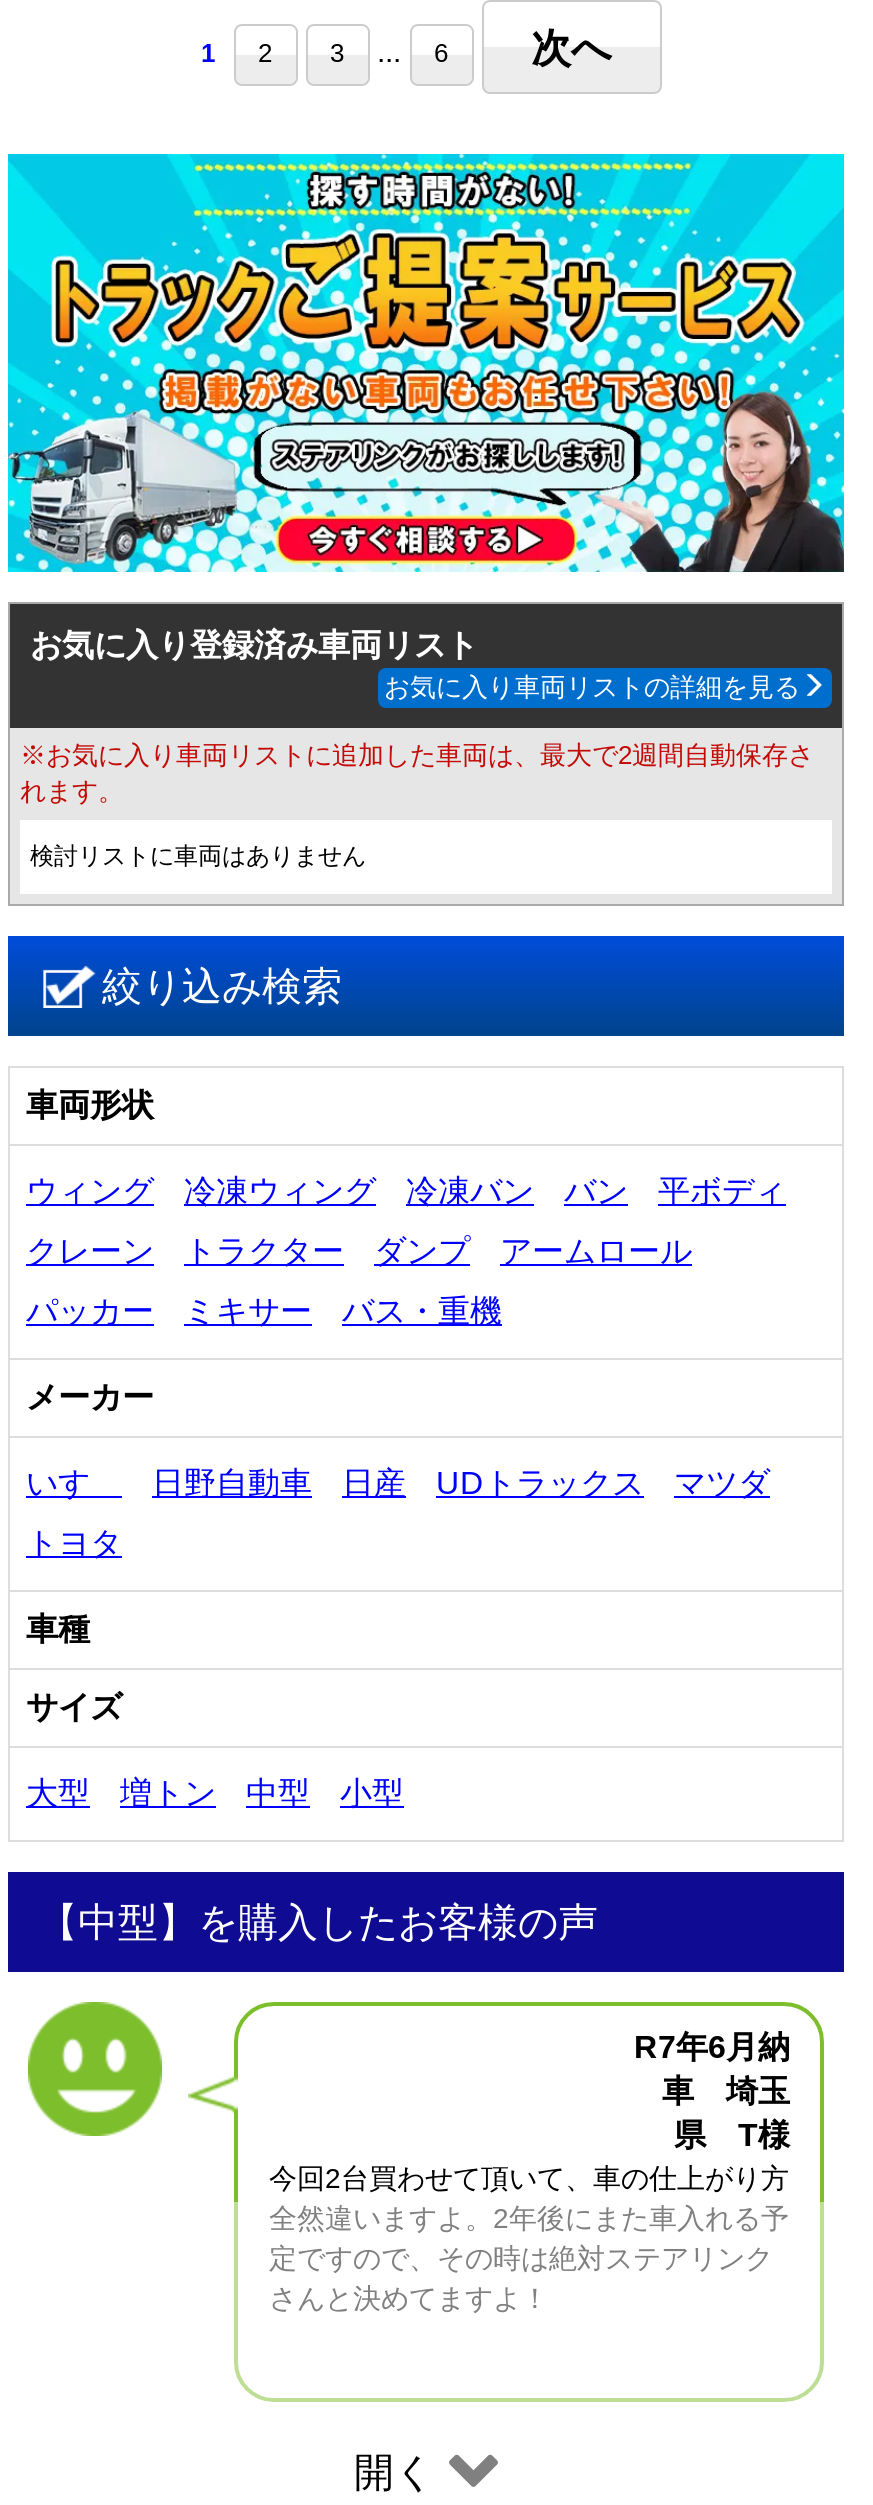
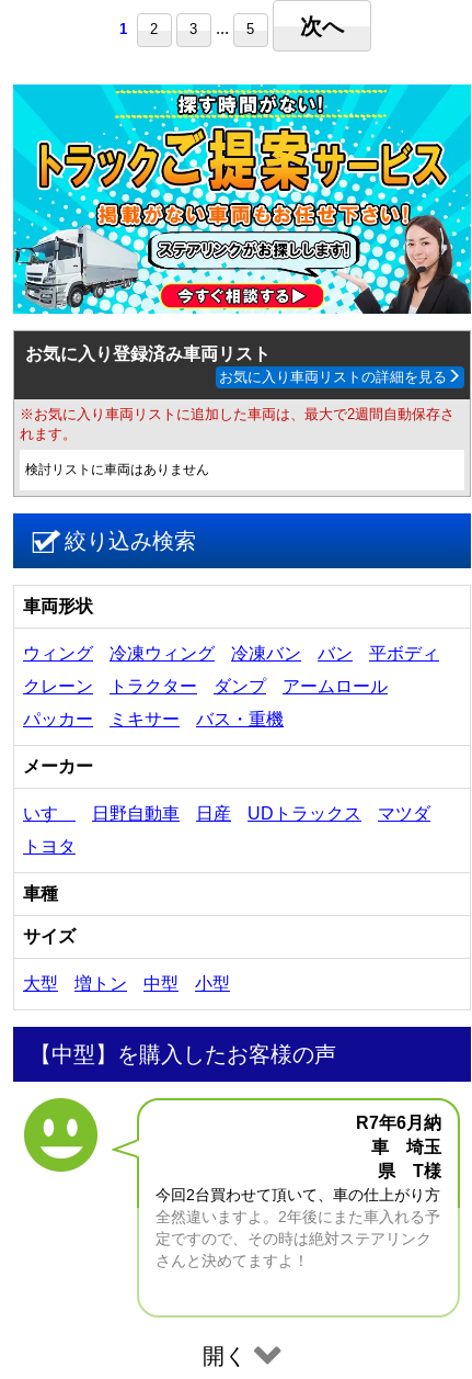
[434,39,448,69] 6 -> [246,21,254,38] 5

